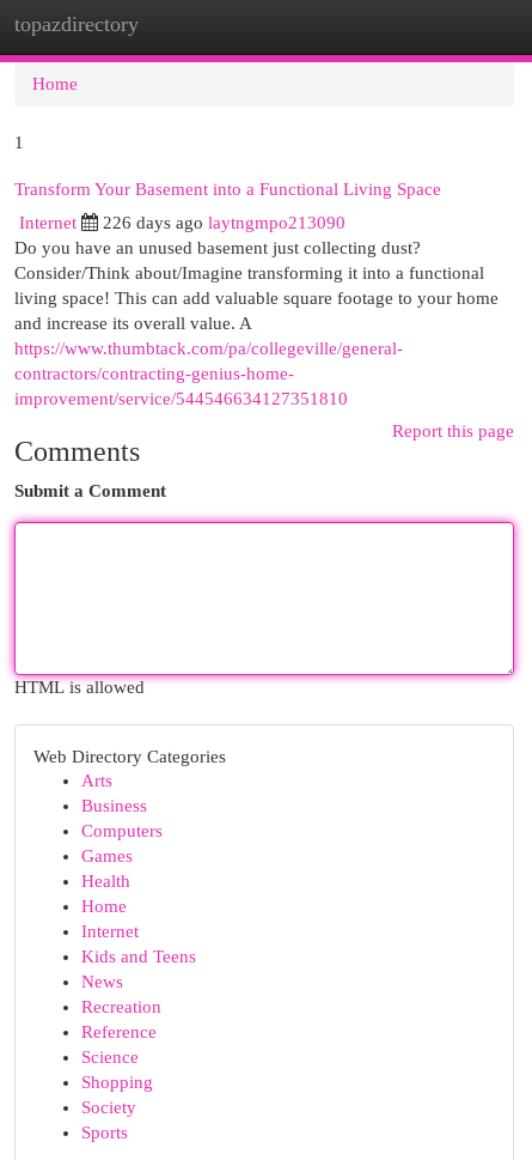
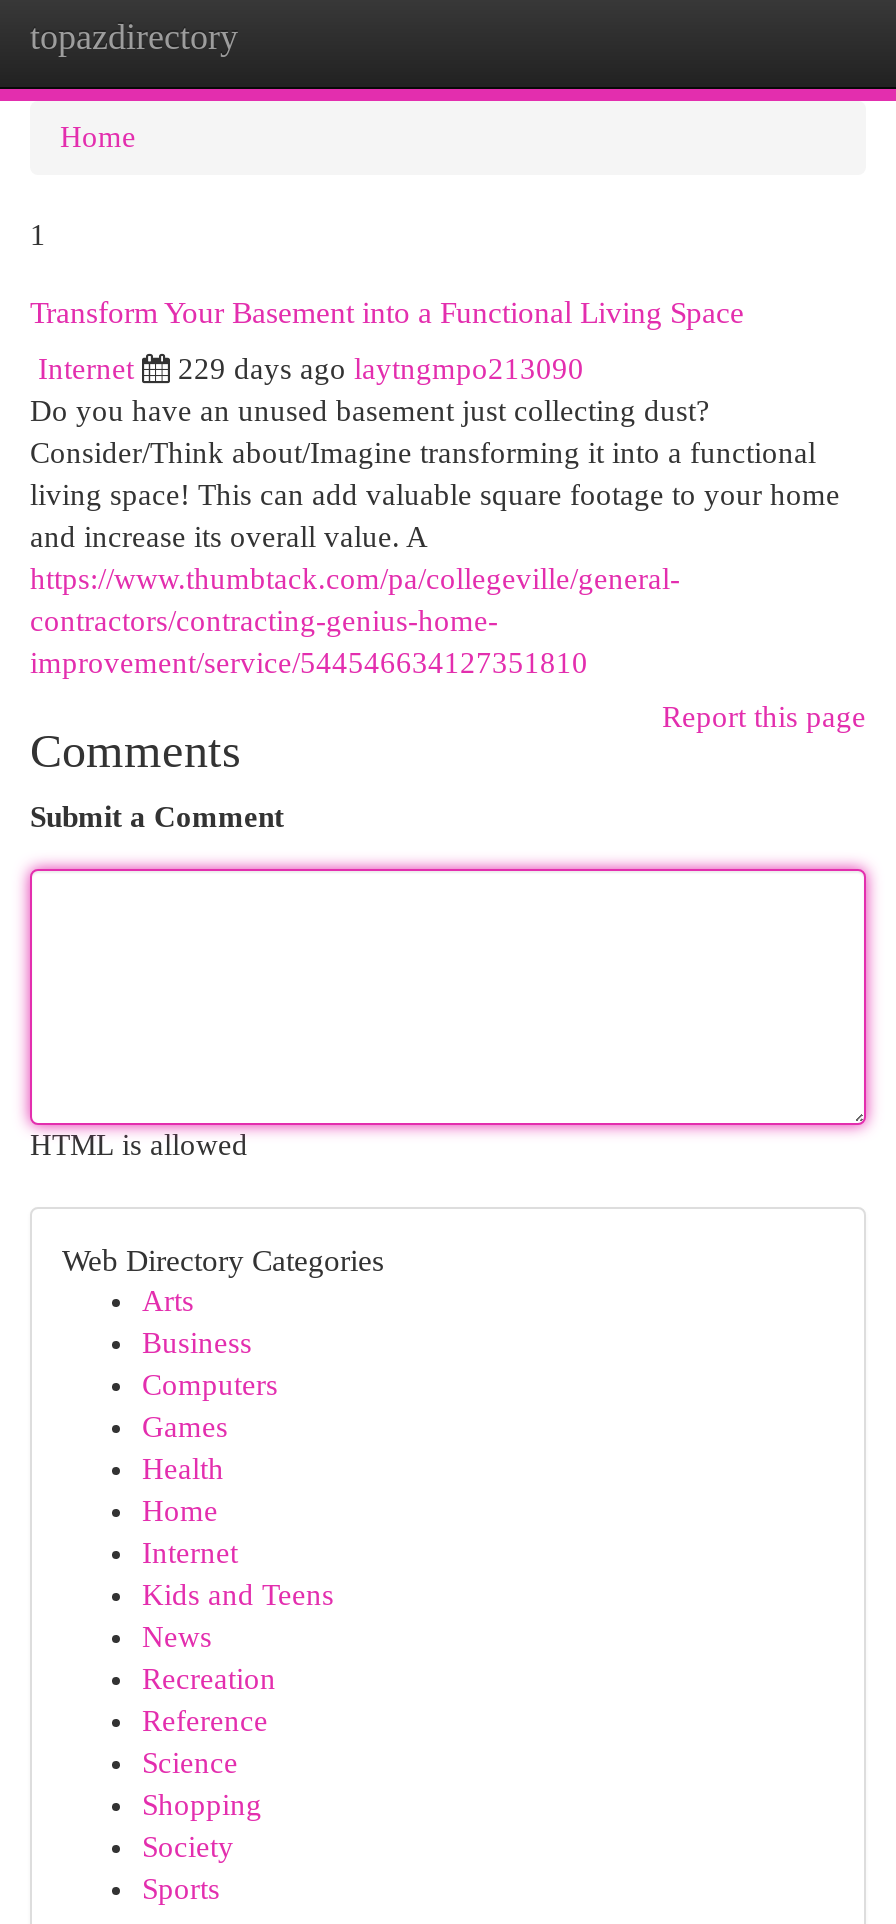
[103,213,346,232] 226 days ago laytngmpo213090 -> [178,353,584,385] 229 days ago laytngmpo213090

